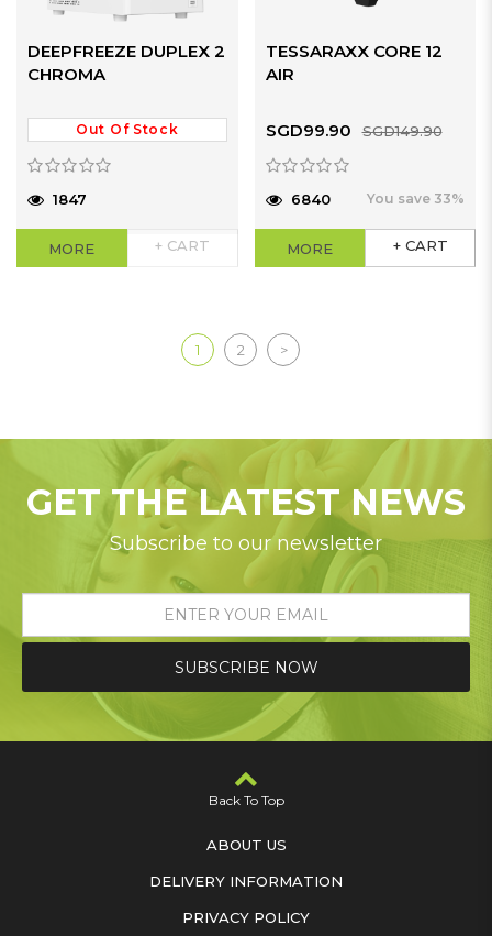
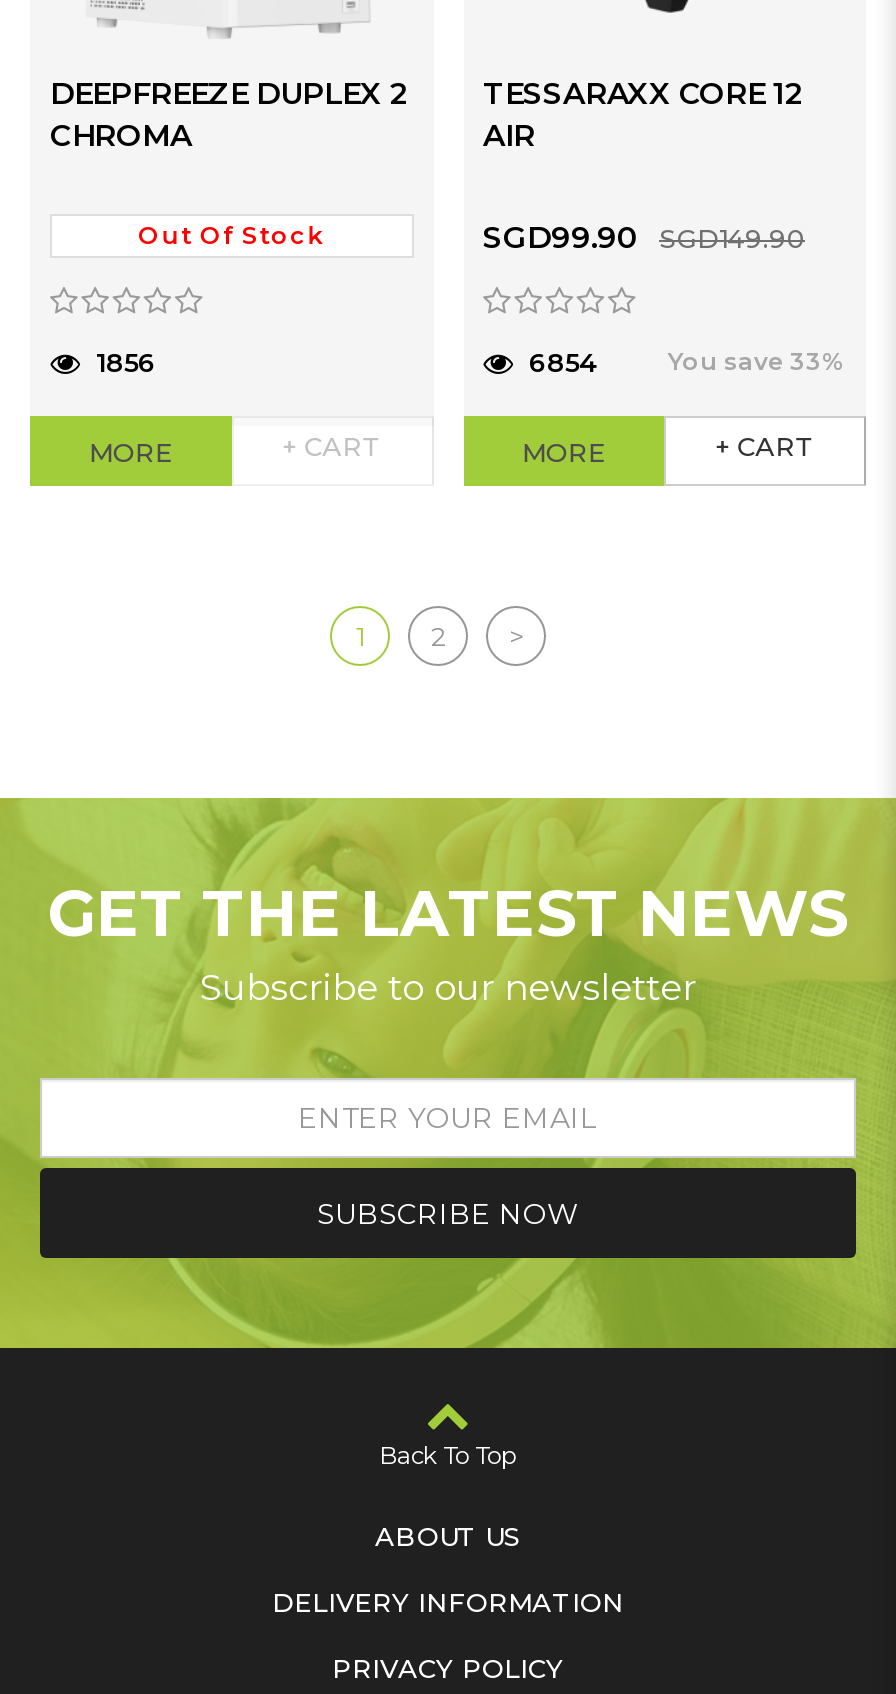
[53,190,87,208] 1847 -> [96,346,156,378] 1856
[290,190,330,208] 6840 -> [529,346,597,378] 6854

